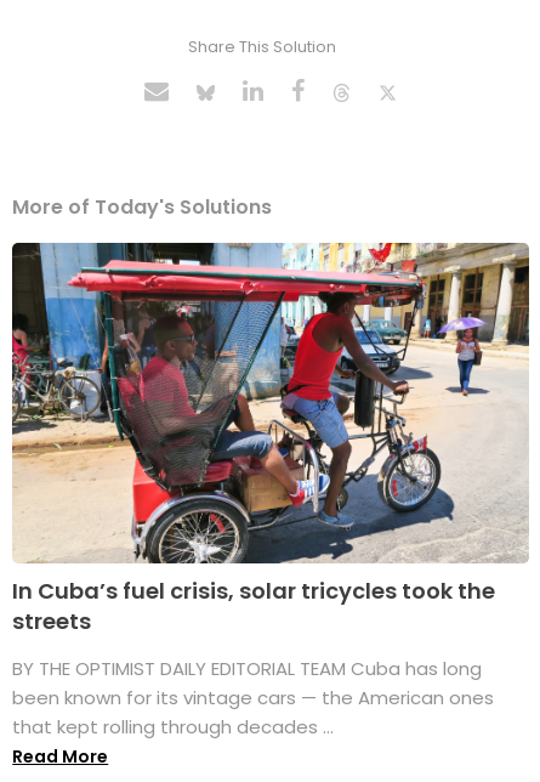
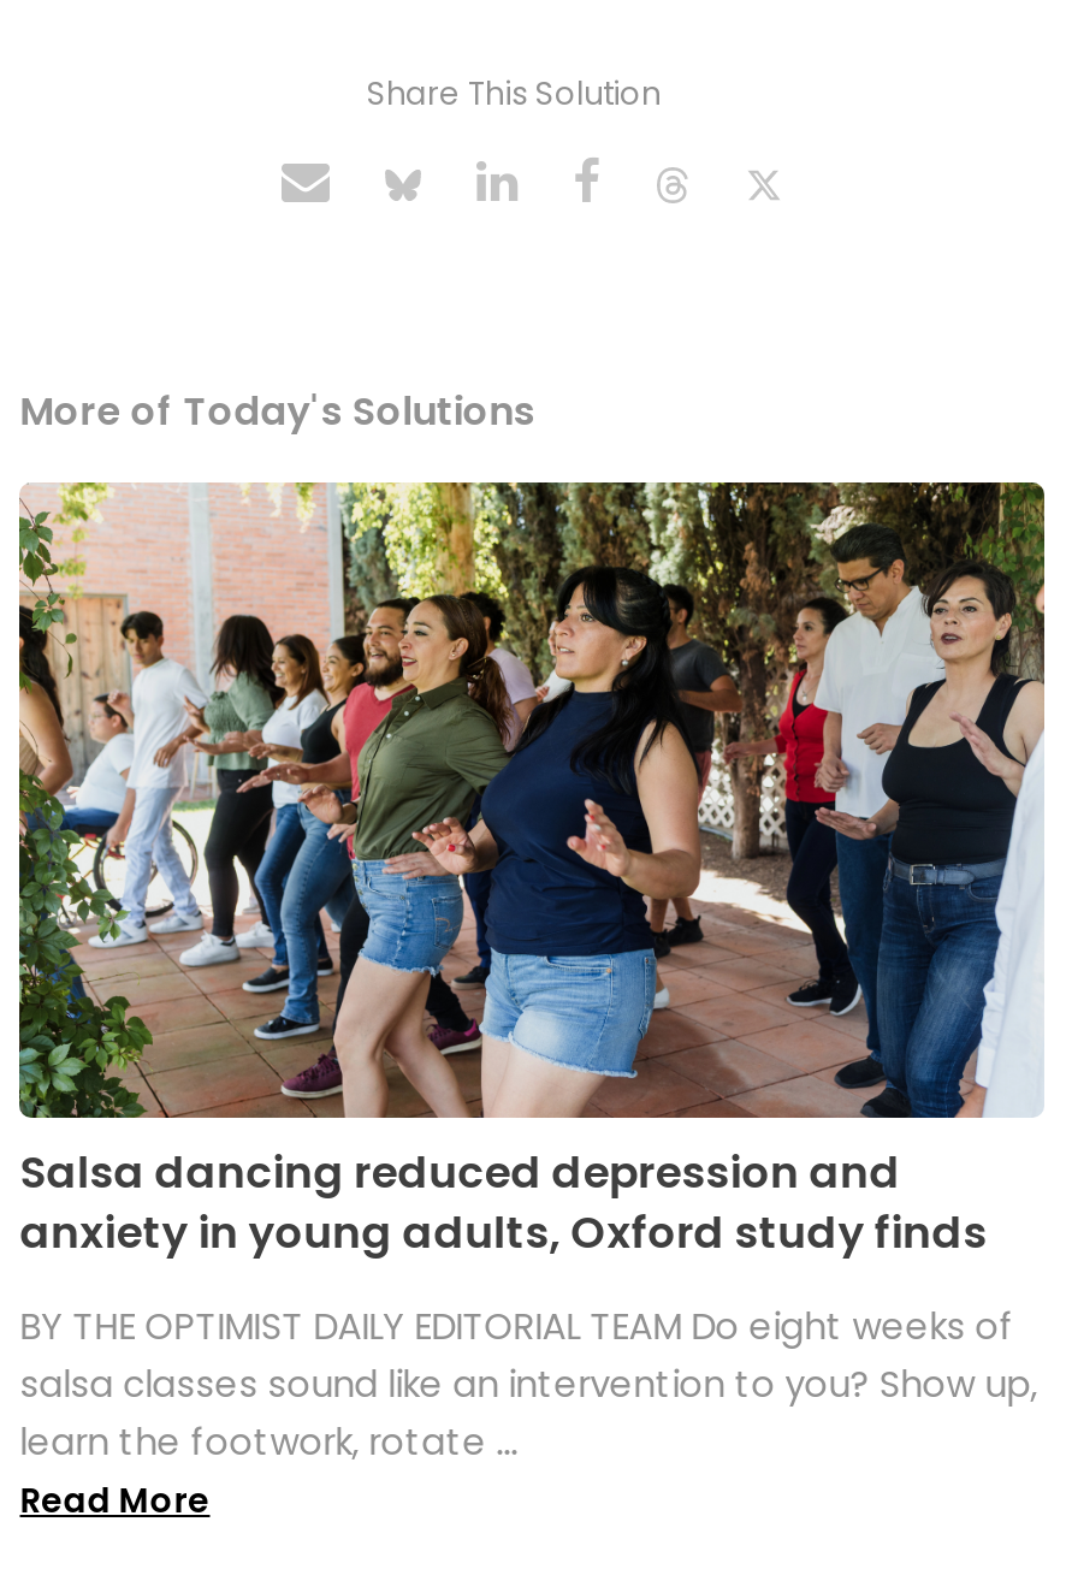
[11,242,529,636] [image] | In Cuba’s fuel crisis, solar tricycles took the | streets -> [17,480,1047,1262] [image] | Salsa dancing reduced depression and | anxiety in young adults, Oxford study finds
[12,655,494,739] BY THE OPTIMIST DAILY EDITORIAL TEAM Cuba has long | been known for its vintage cars — the American ones | that kept rolling through decades ... -> [20,1300,1038,1466] BY THE OPTIMIST DAILY EDITORIAL TEAM Do eight weeks of | salsa classes sound like an intervention to you? Show up, | learn the footwork, rotate ...

